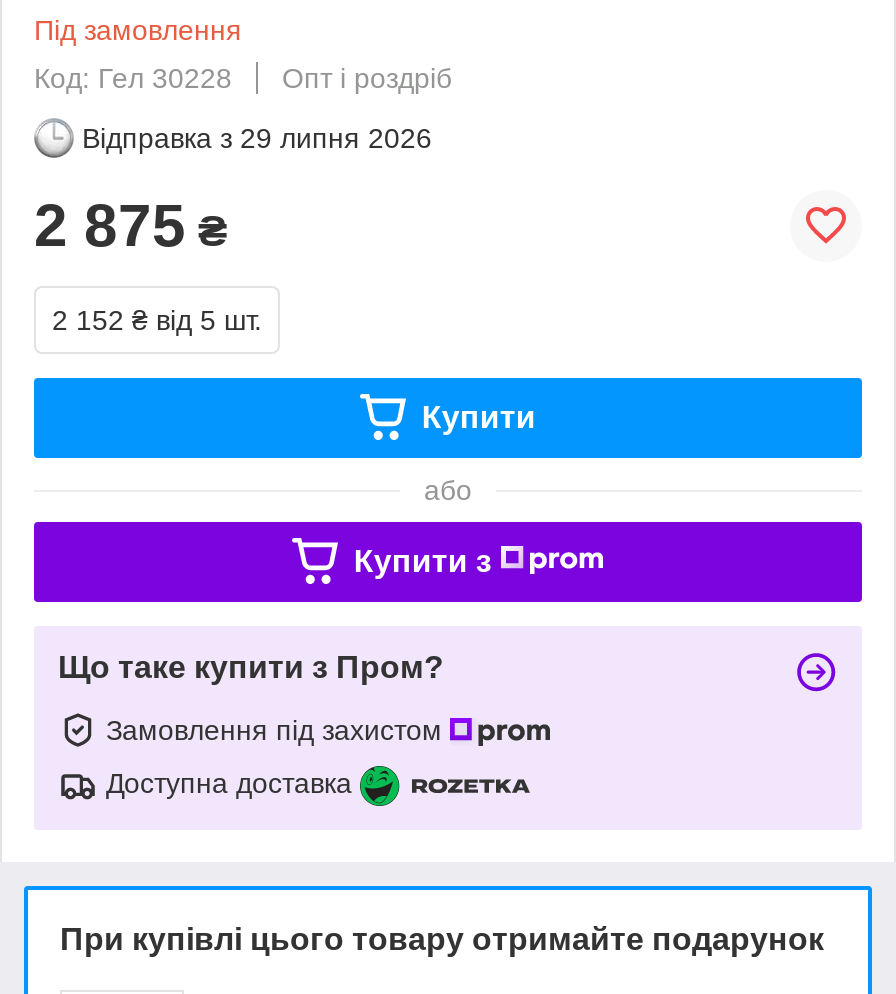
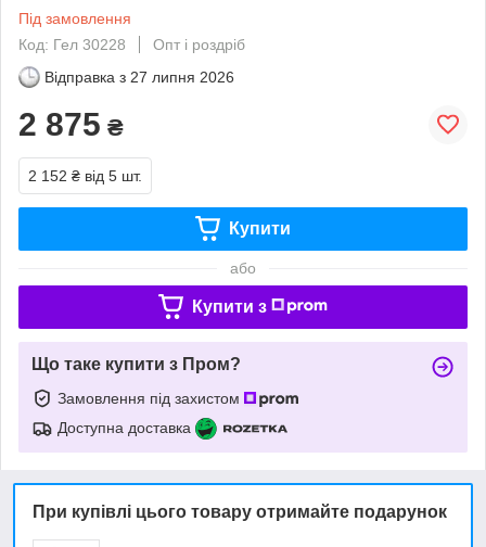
[82,122,432,154] Відправка з 29 липня 2026 -> [44,68,234,86] Відправка з 27 липня 2026

